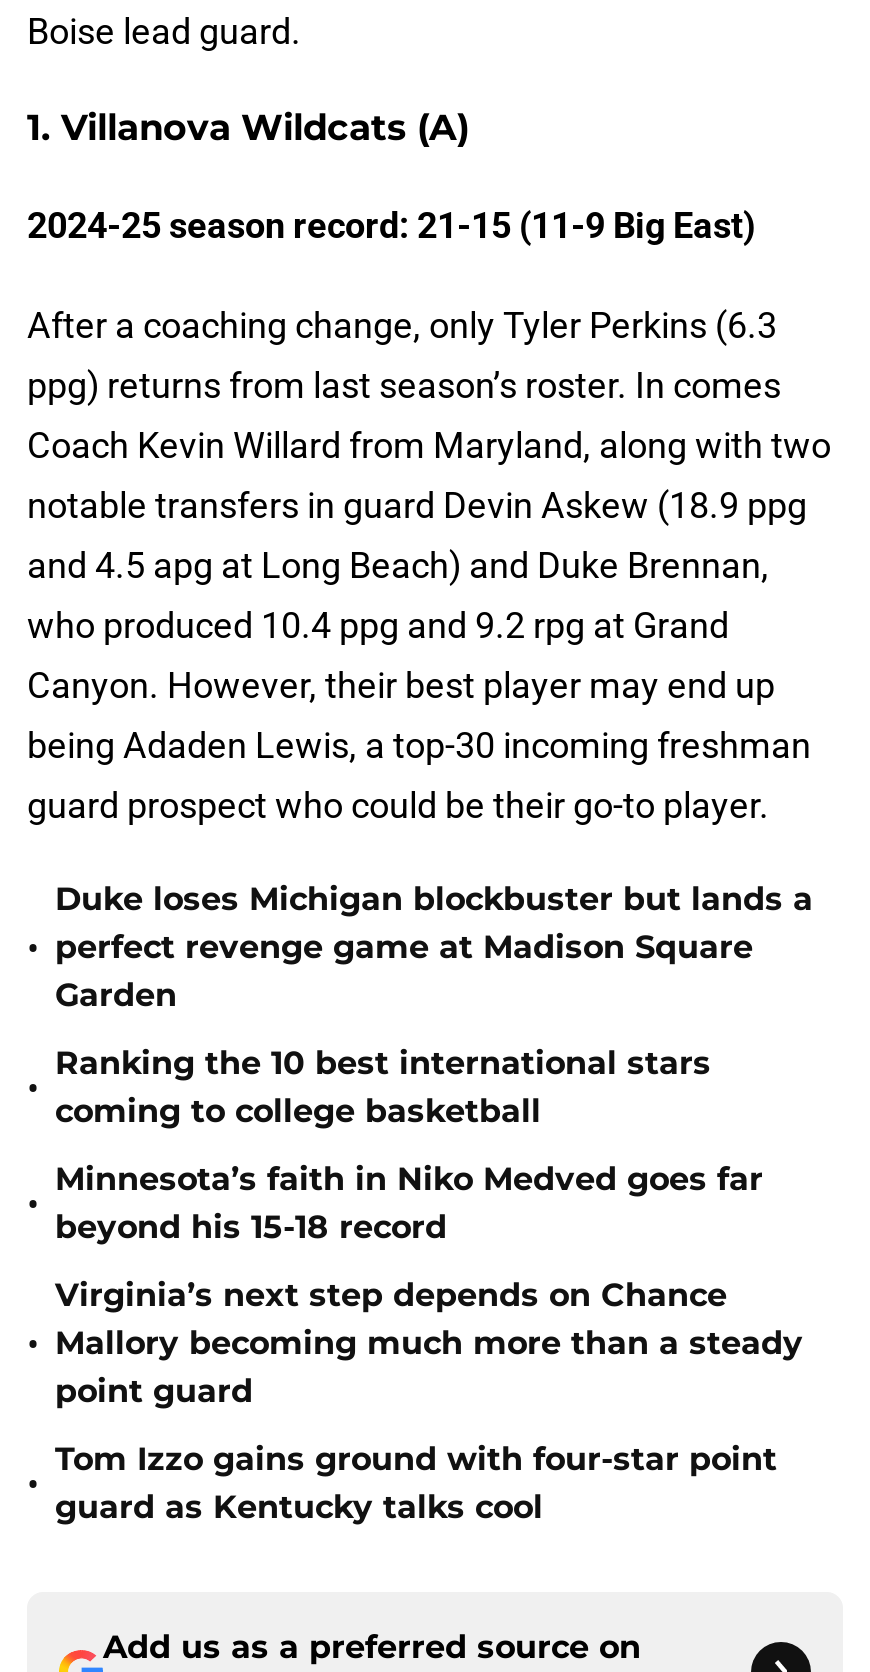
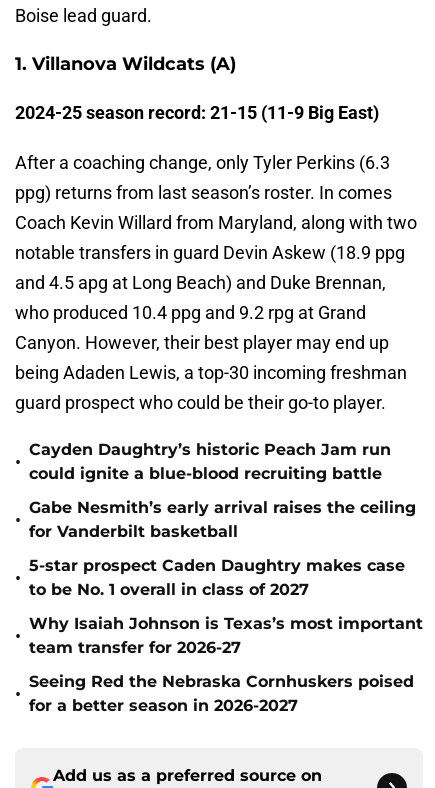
[55,880,813,1014] Duke loses Michigan blockbuster but lands a | perfect revenge game at Madison Square | Garden -> [29,440,391,483] Cayden Daughtry’s historic Peach Jam run | could ignite a blue-blood recruiting battle
[55,1044,711,1130] Ranking the 10 best international stars | coming to college basketball -> [29,498,416,541] Gabe Nesmith’s early arrival raises the ceiling | for Vanderbilt basketball
[55,1160,763,1246] Minnesota’s faith in Niko Medved goes far | beyond his 15-18 record -> [29,556,405,599] 5-star prospect Caden Daughtry makes case | to be No. 1 overall in class of 2027
[55,1276,803,1410] Virginia’s next step depends on Chance | Mallory becoming much more than a steady | point guard -> [29,614,423,657] Why Isaiah Johnson is Texas’s most important | team transfer for 2026-27
[55,1440,777,1526] Tom Izzo gains ground with four-star point | guard as Kentucky talks cool -> [29,672,414,715] Seeing Red the Nebraska Cornhuskers poised | for a better season in 2026-2027

